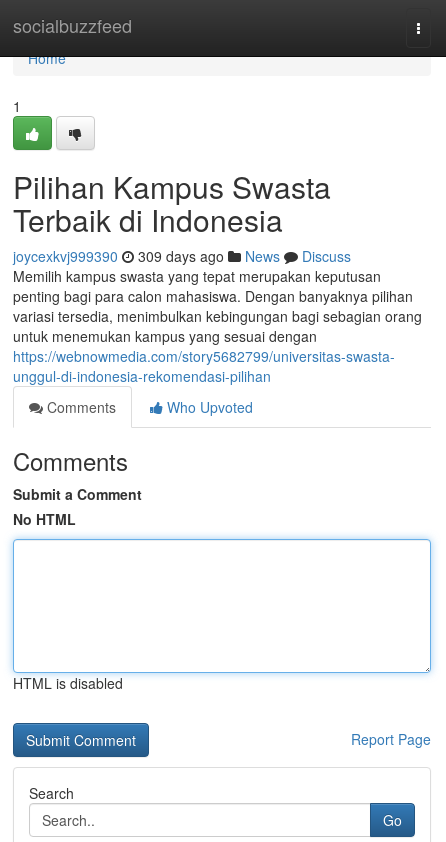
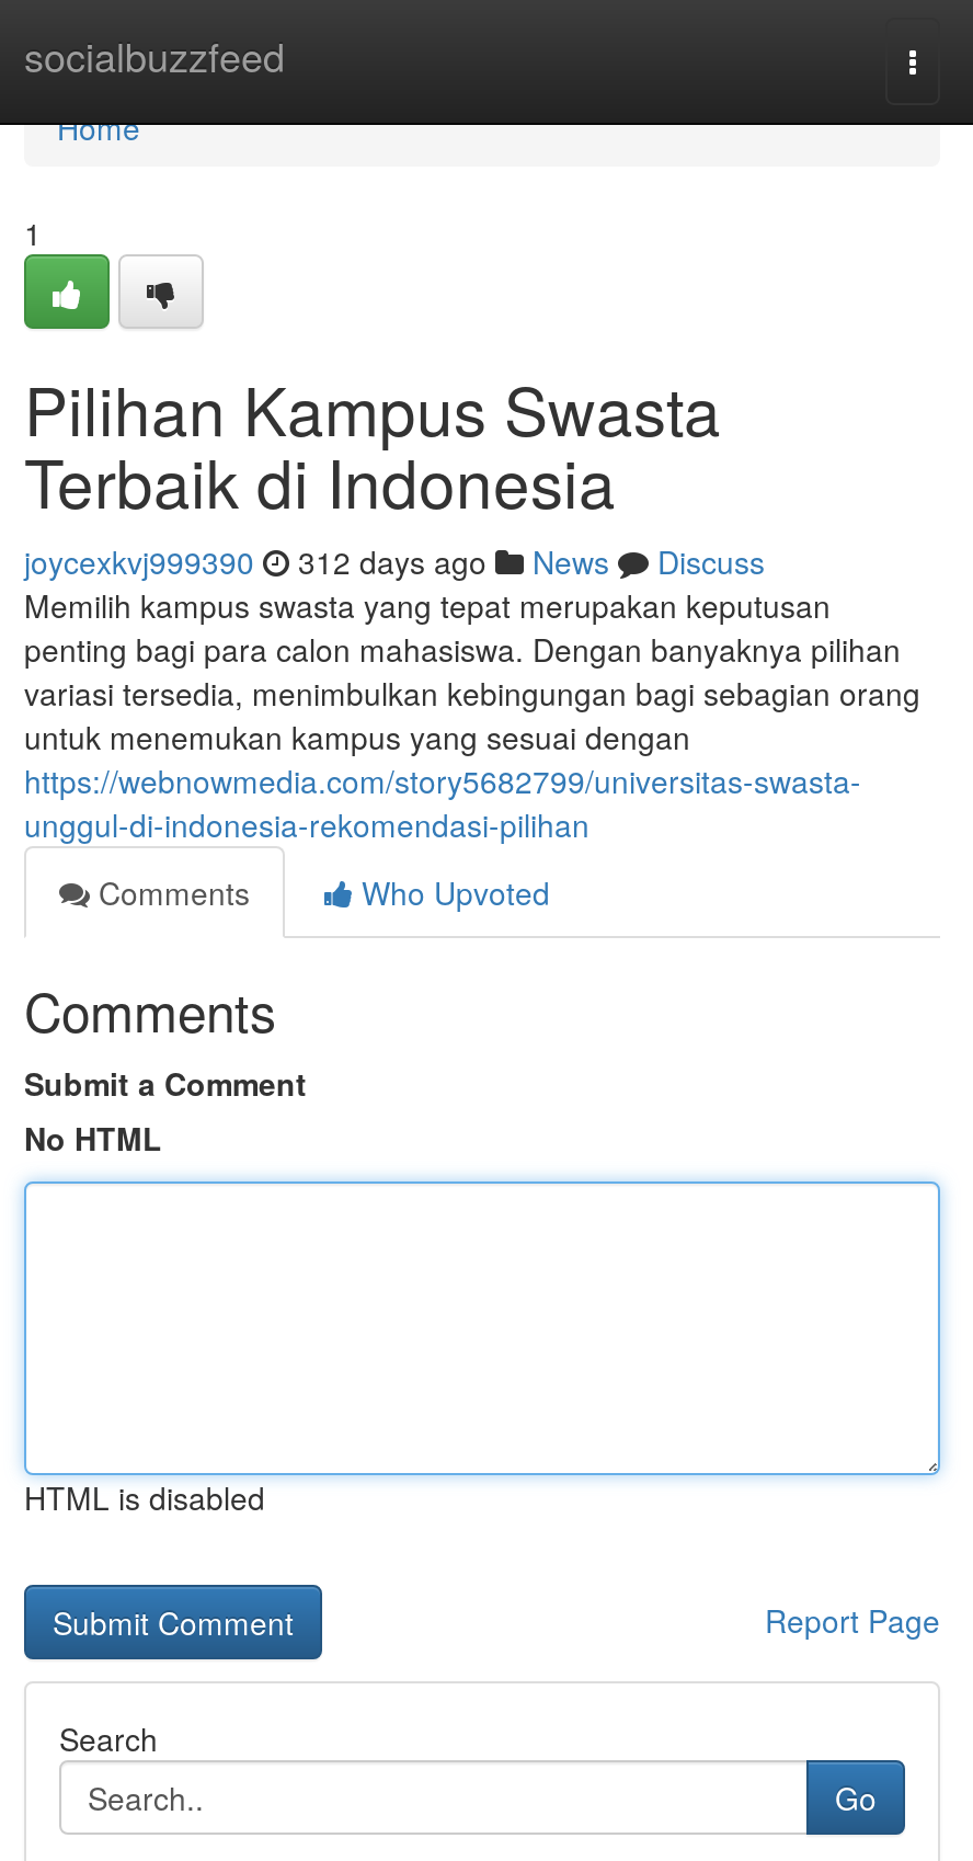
[13,246,351,266] joycexkvj999390 309 days ago News Discuss -> [24,539,765,583] joycexkvj999390 312 days ago News Discuss

